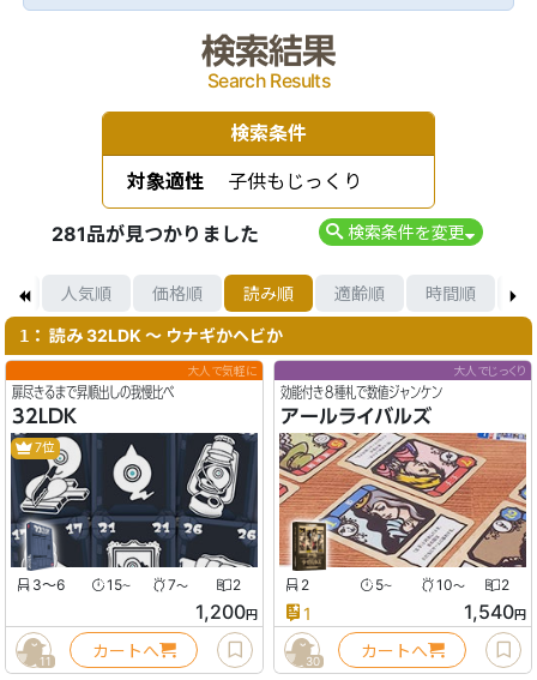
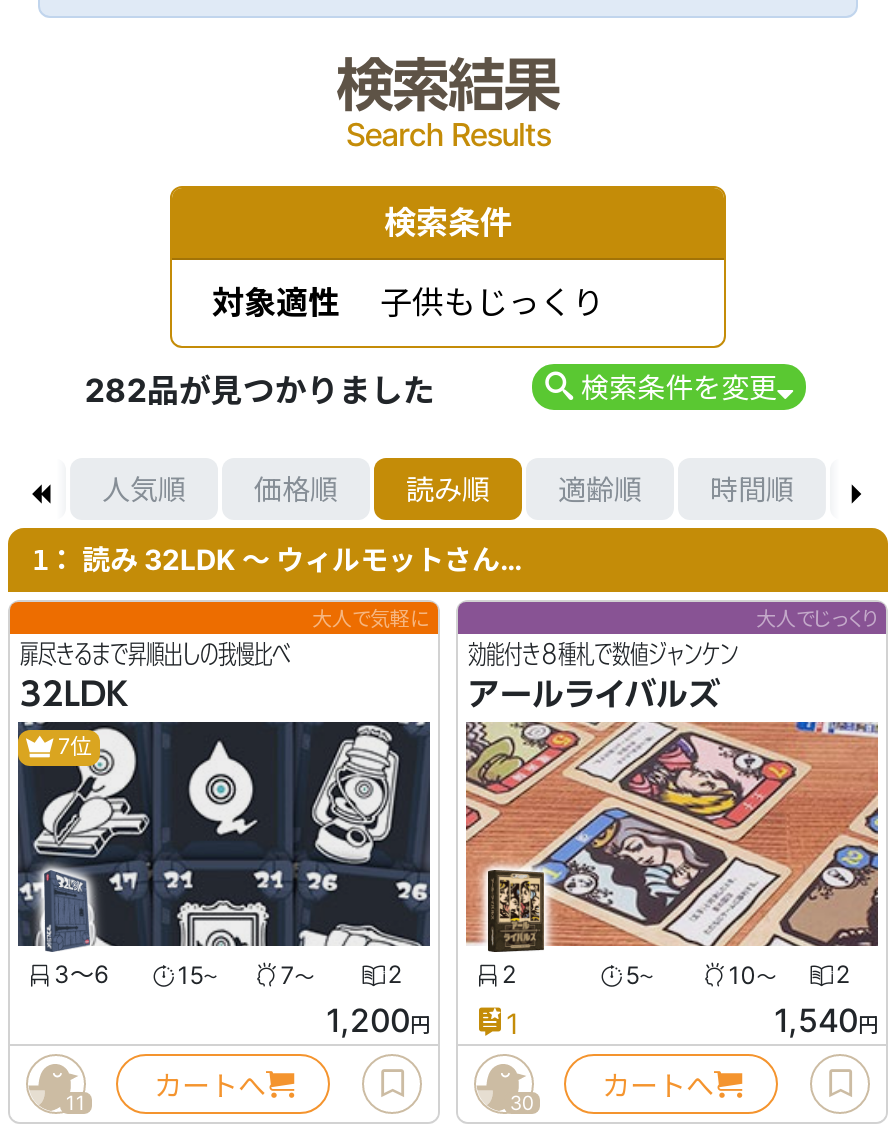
[51,222,259,246] 281品が見つかりました -> [85,370,435,410] 282品が見つかりました
[19,325,283,345] 1： 読み 32LDK 〜 ウナギかヘビか -> [32,542,522,576] 1： 読み 32LDK 〜 ウィルモットさん…

